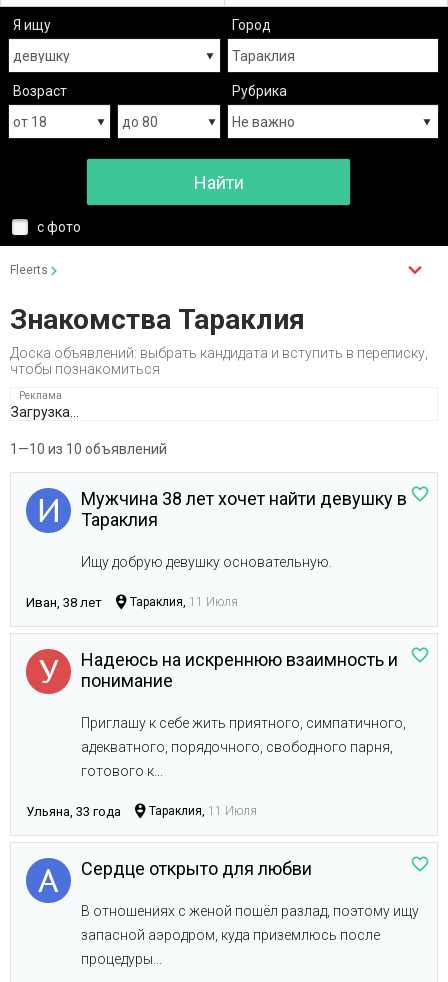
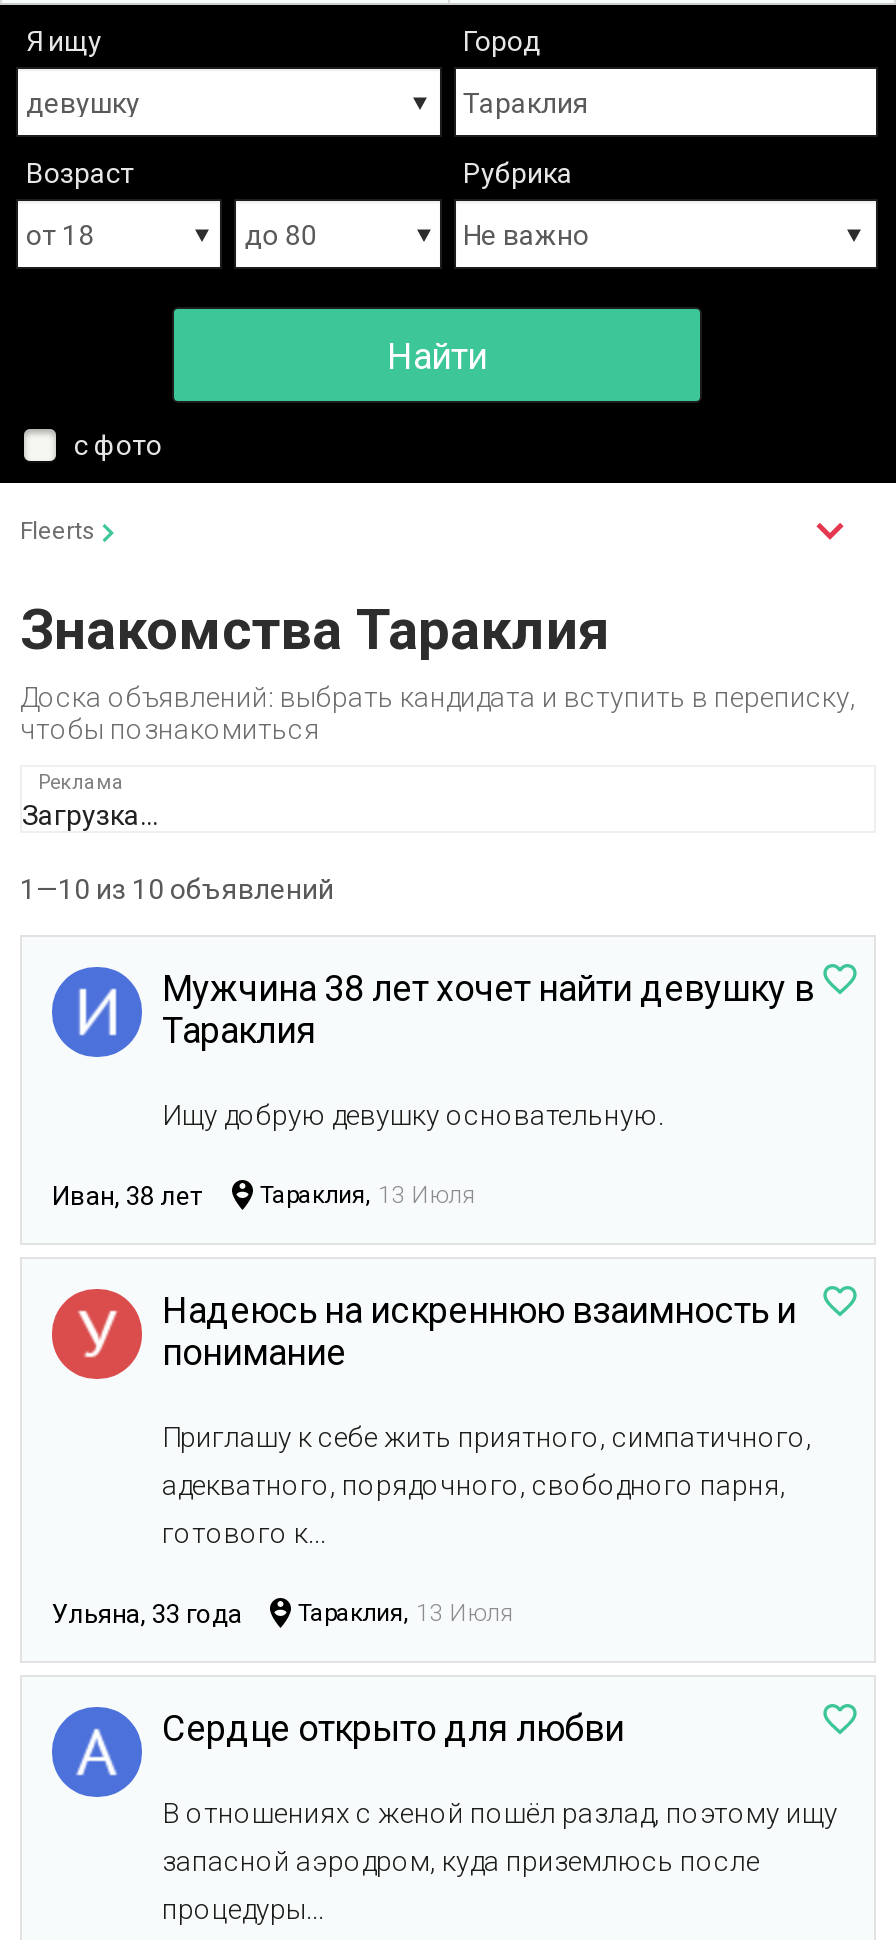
[130,595,238,609] Тараклия, 11 Июля -> [260,1182,476,1210] Тараклия, 13 Июля
[149,804,257,818] Тараклия, 11 Июля -> [298,1599,514,1627] Тараклия, 13 Июля

